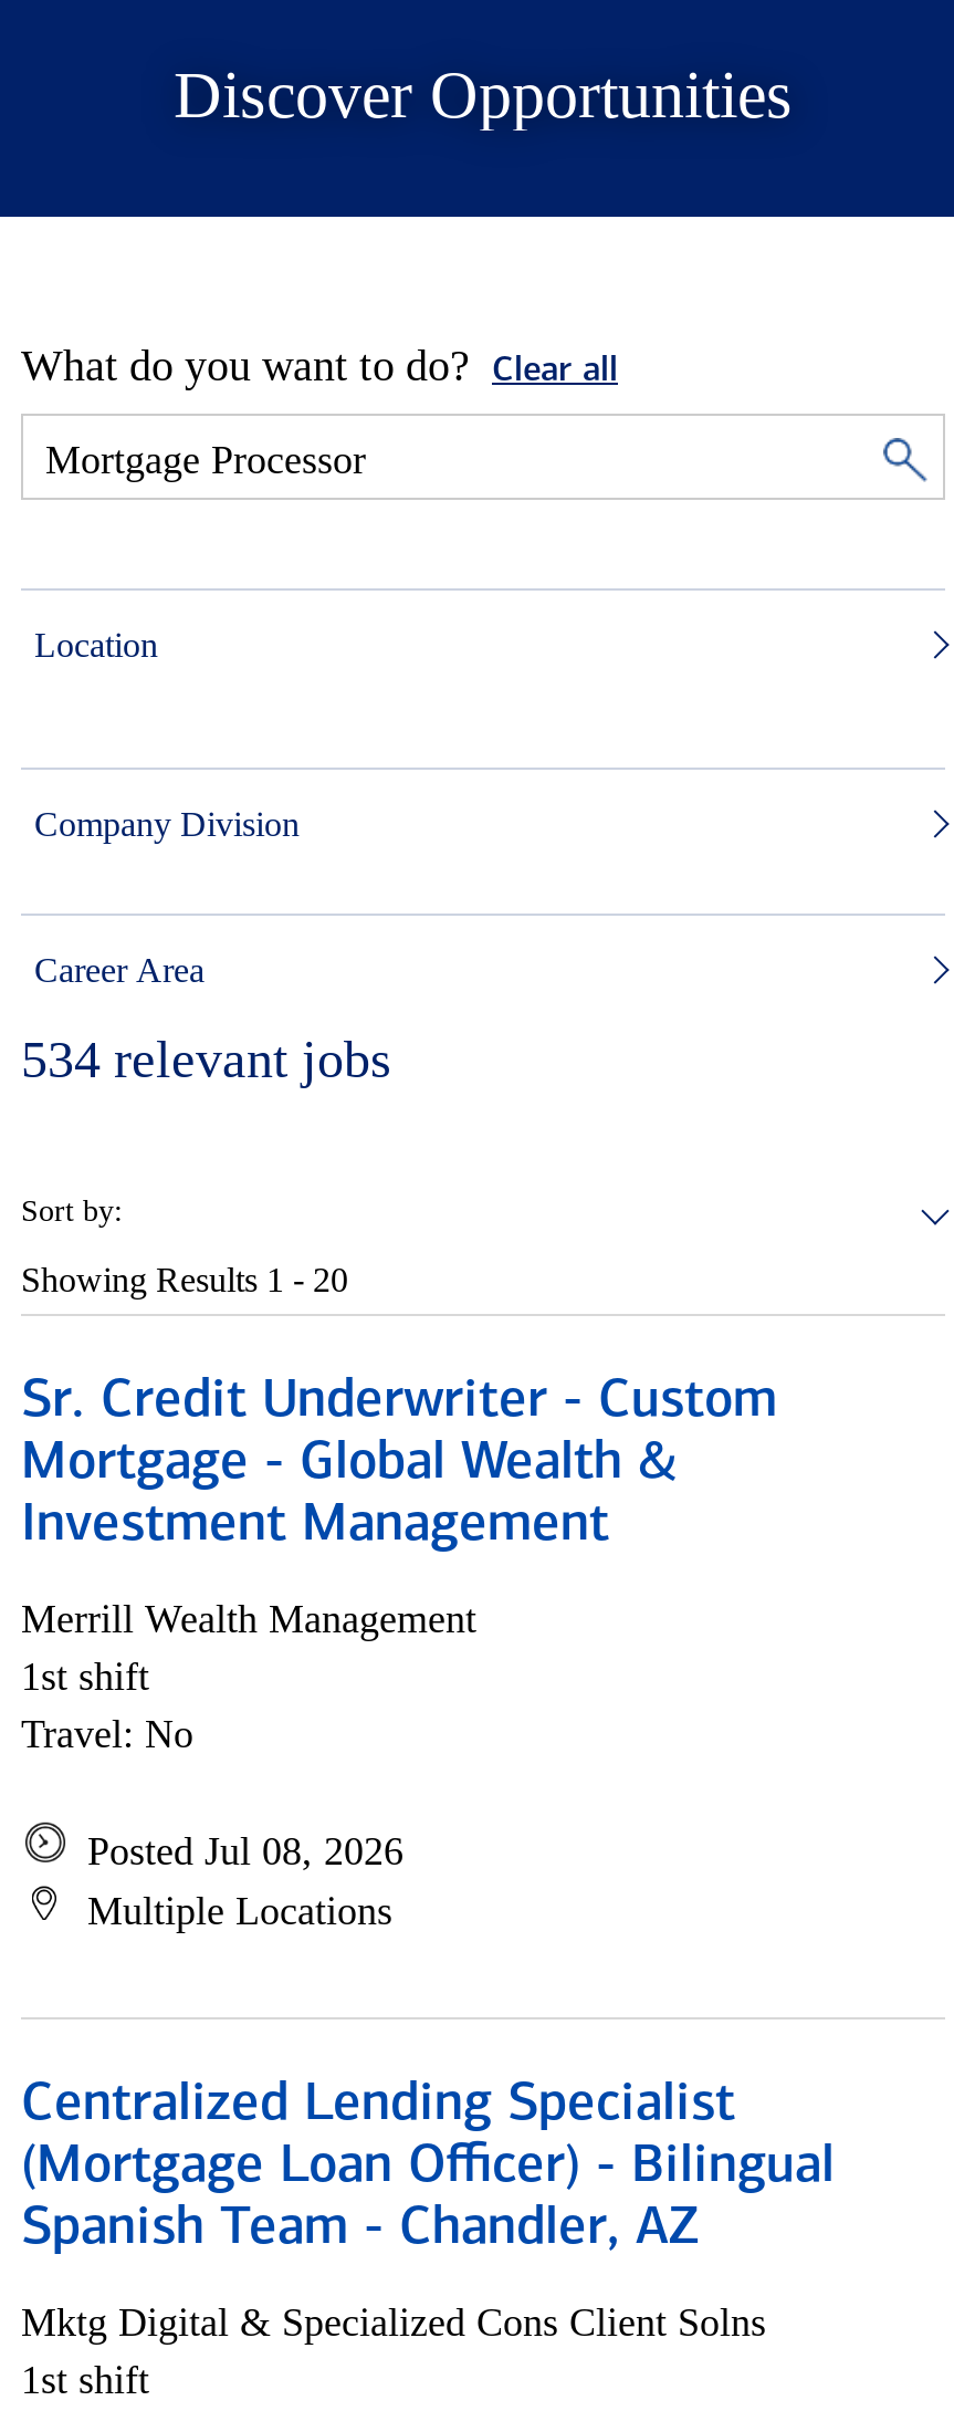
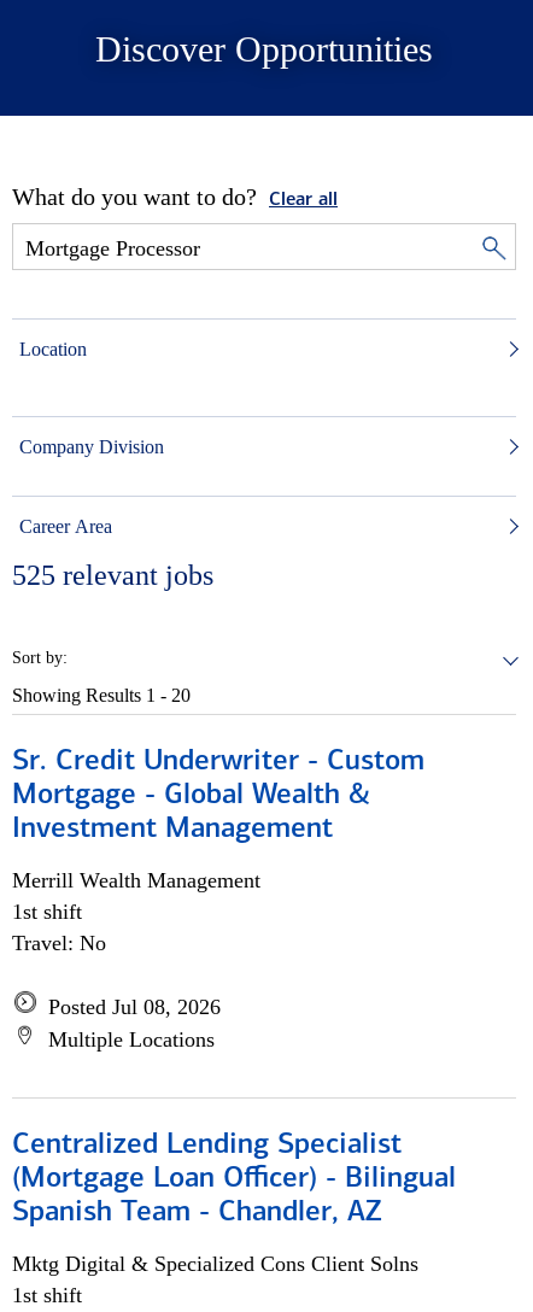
[21,1031,390,1088] 534 relevant jobs -> [12,560,213,591] 525 relevant jobs

